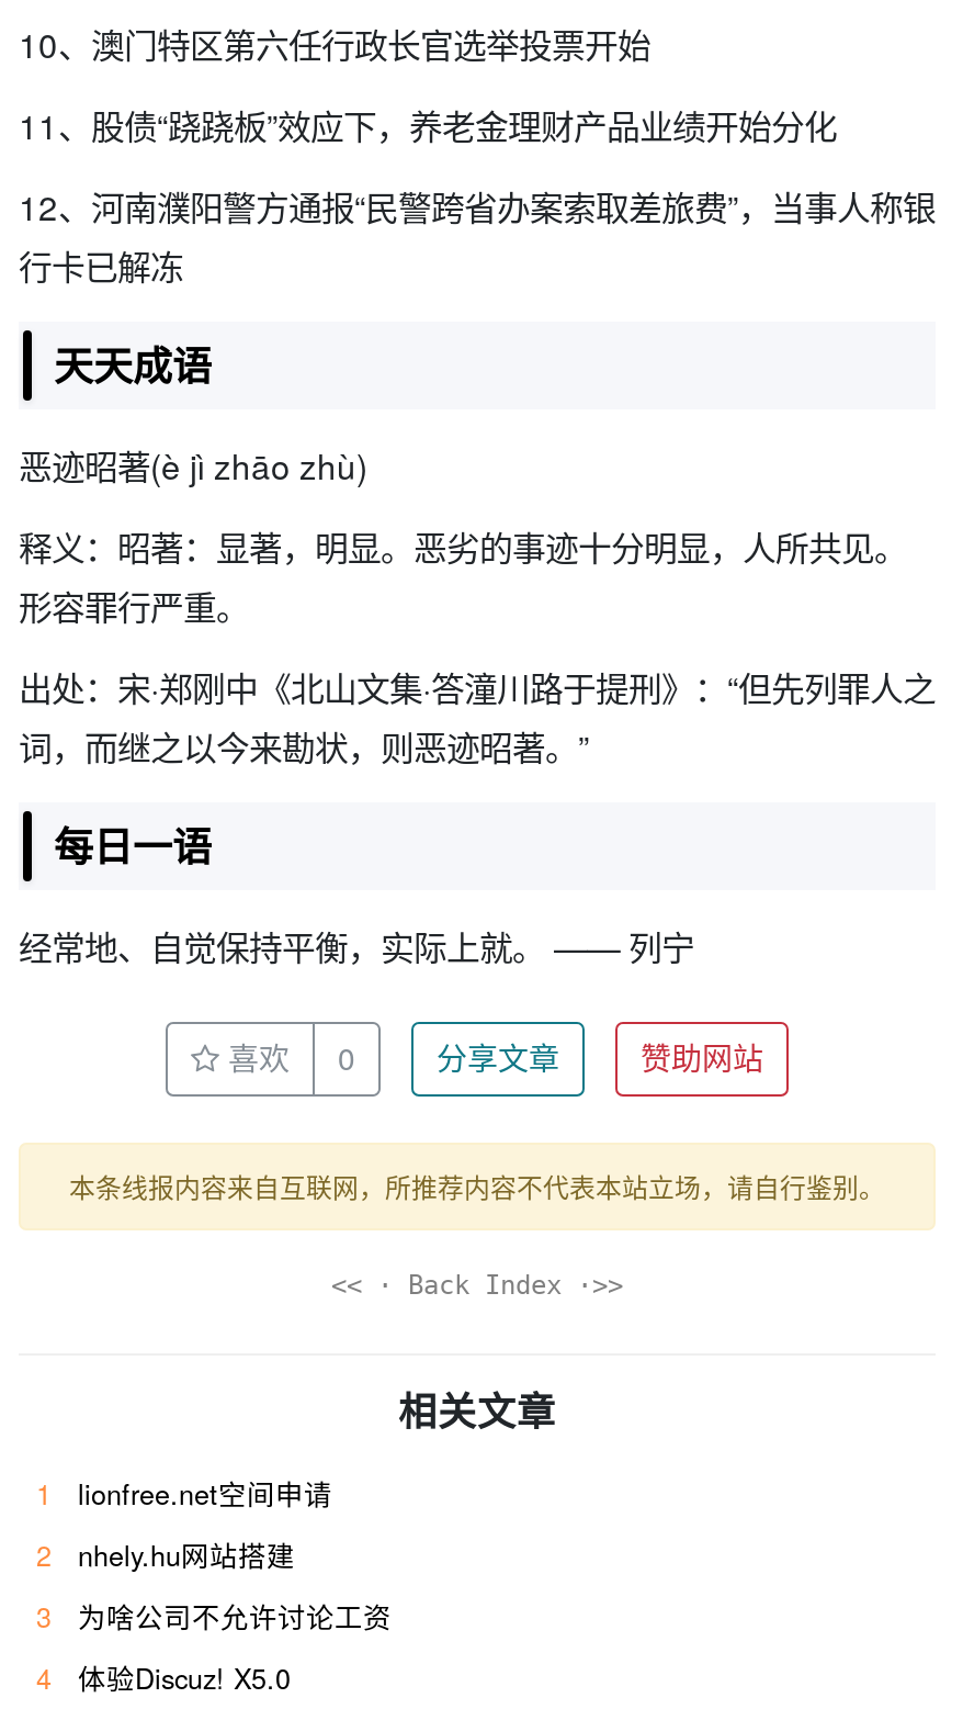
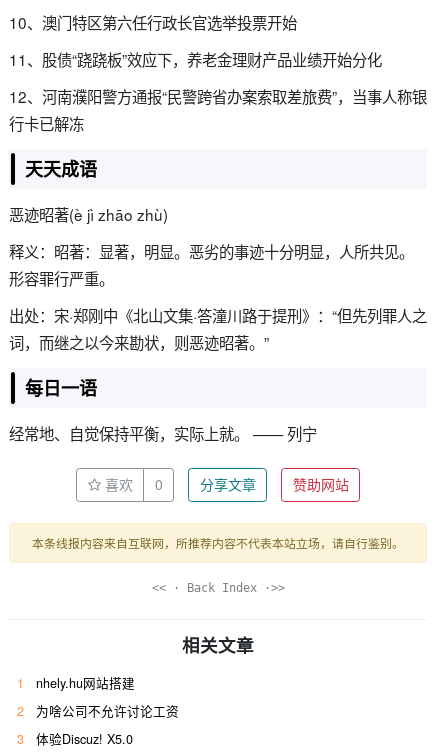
[36,1473,332,1574] lionfree.net空间申请 | 2 -> none
[36,1596,392,1635] 3 为啥公司不允许讨论工资 -> [17,701,179,719] 2 为啥公司不允许讨论工资
[36,1657,291,1697] 4 体验Discuz! X5.0 -> [17,729,133,747] 3 体验Discuz! X5.0

